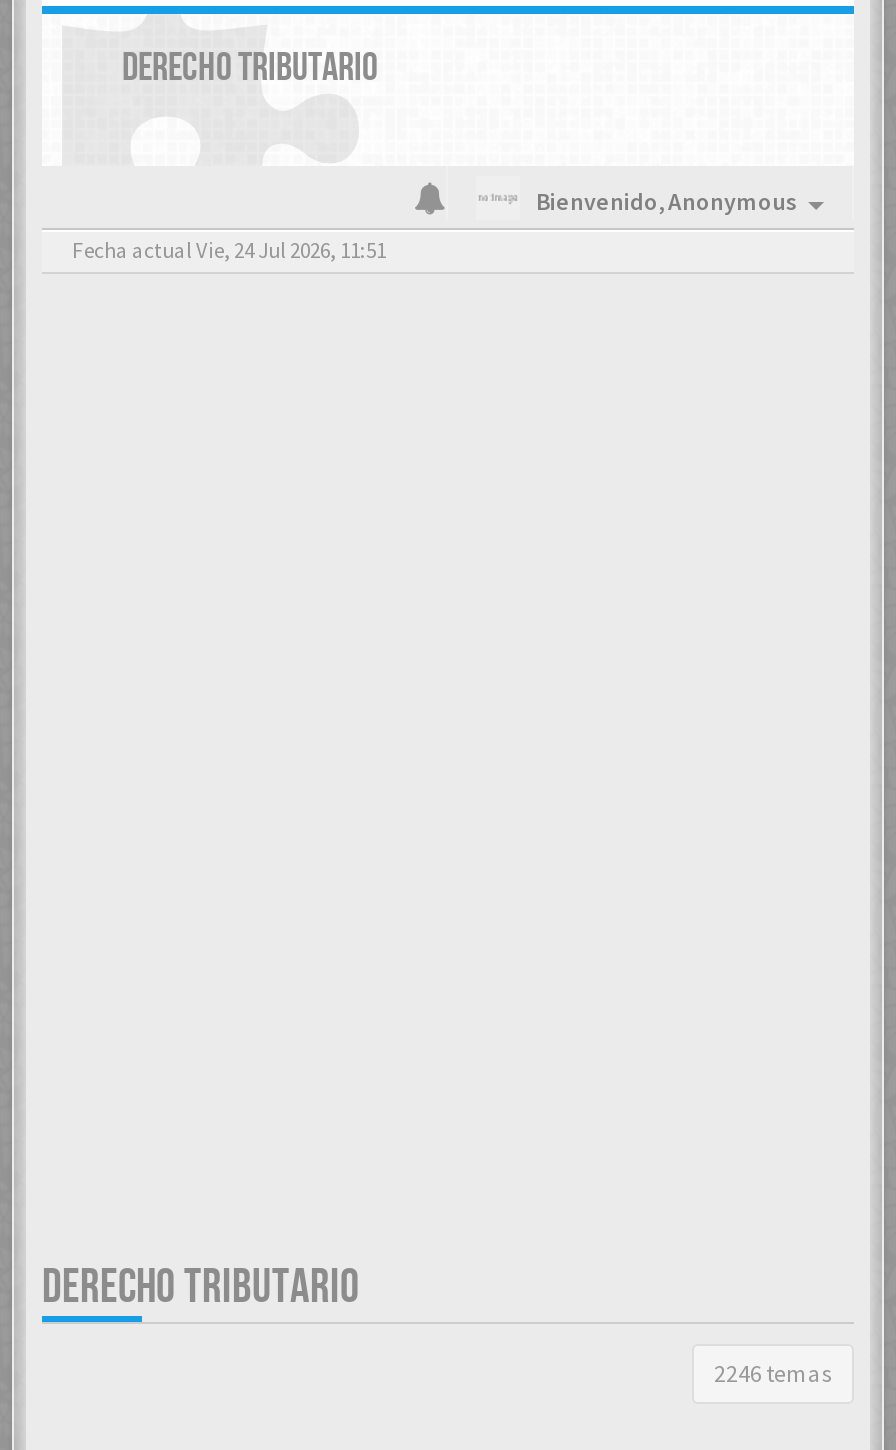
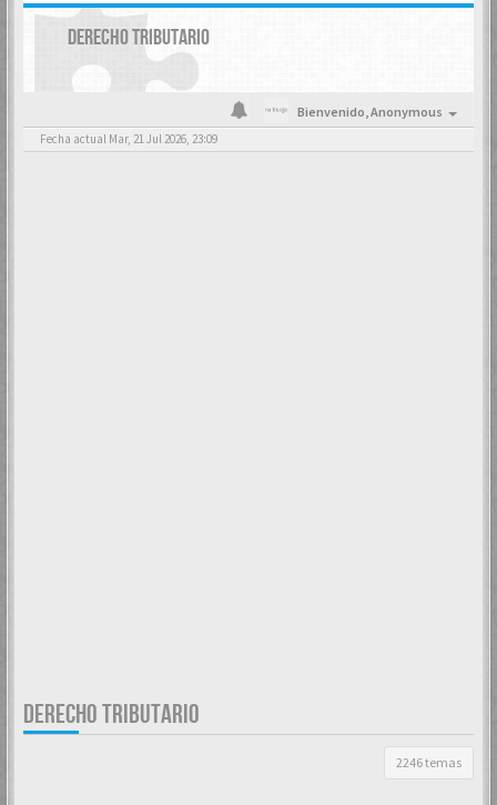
[72,236,386,264] Fecha actual Vie, 24 Jul 2026, 11:51 -> [40,131,217,147] Fecha actual Mar, 21 Jul 2026, 23:09

